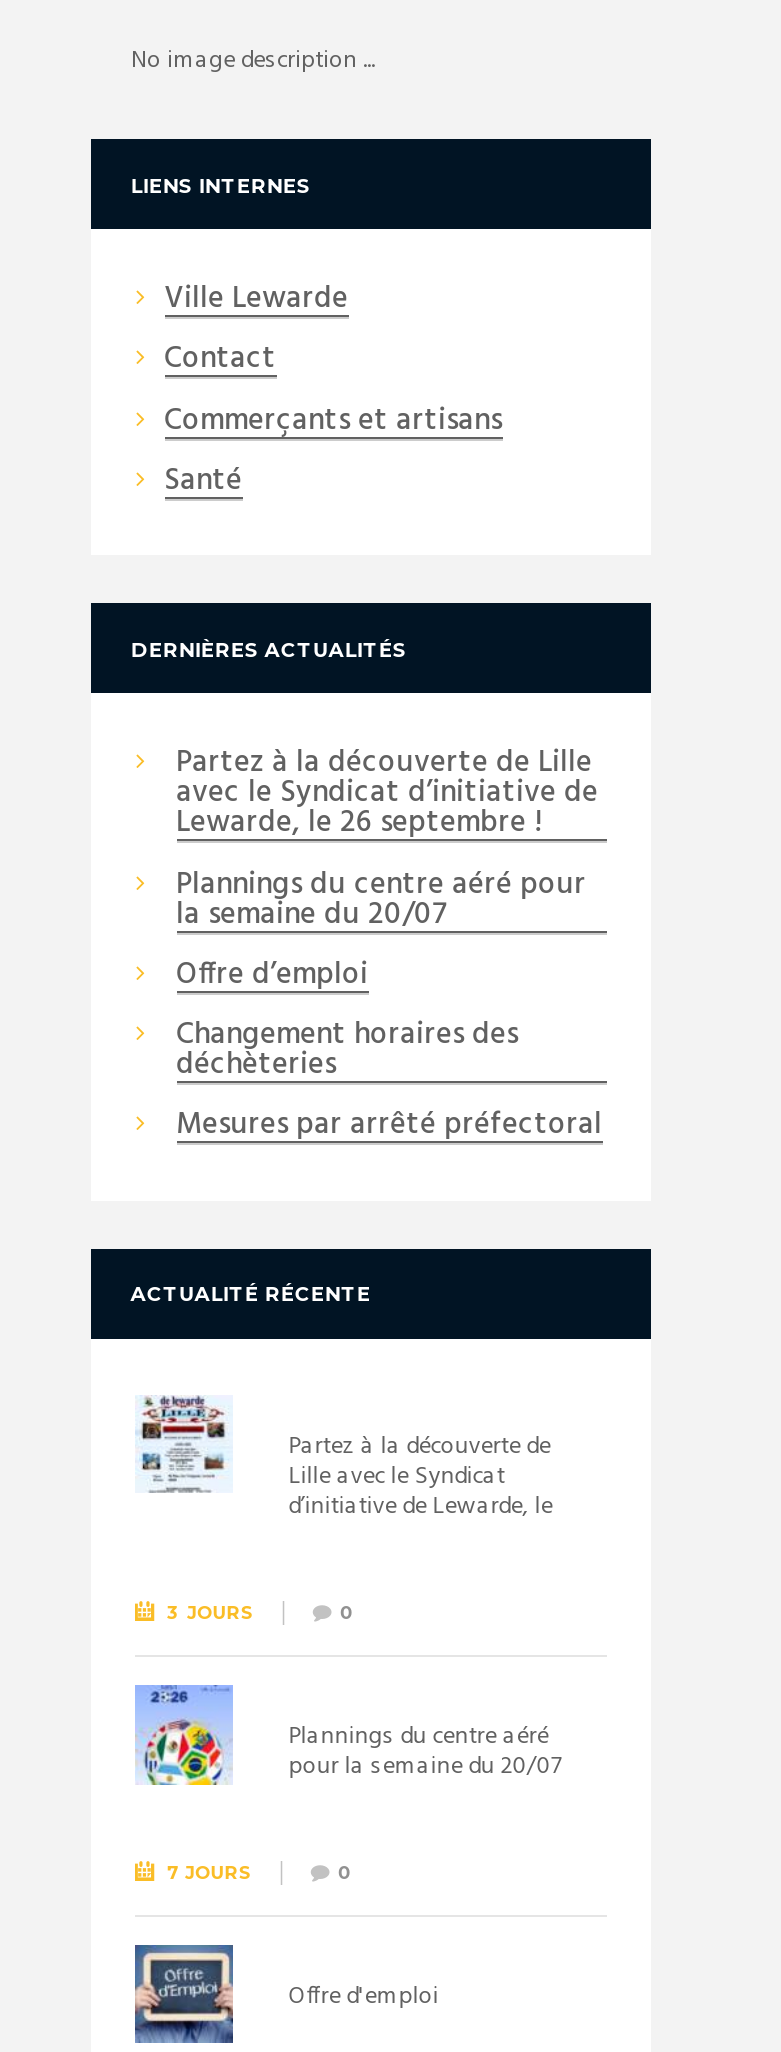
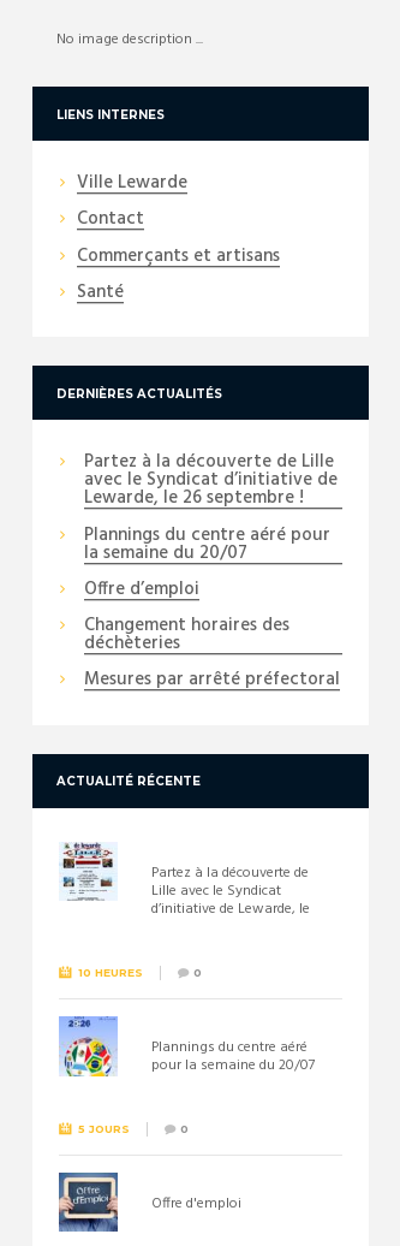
[167,1602,255,1624] 3 JOURS -> [78,966,143,979] 10 HEURES
[167,1861,253,1883] 7 JOURS -> [78,1122,130,1136] 5 JOURS

